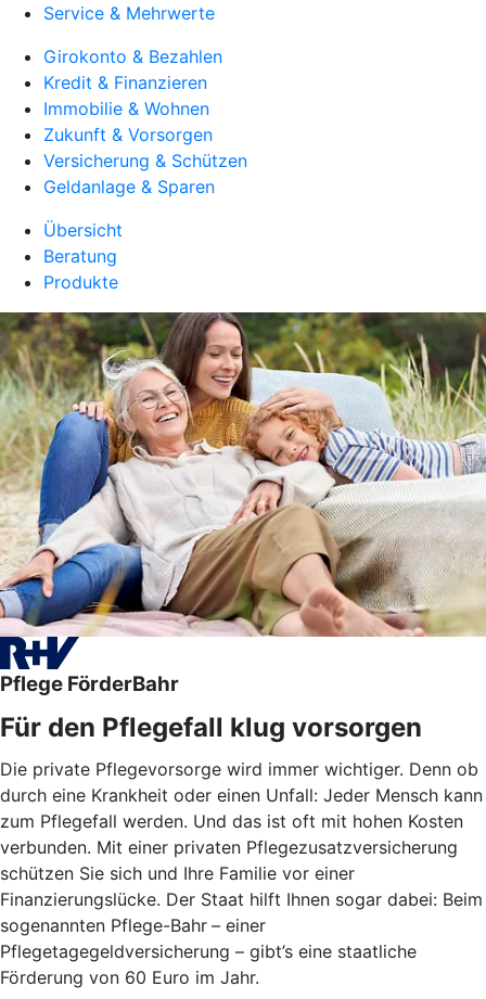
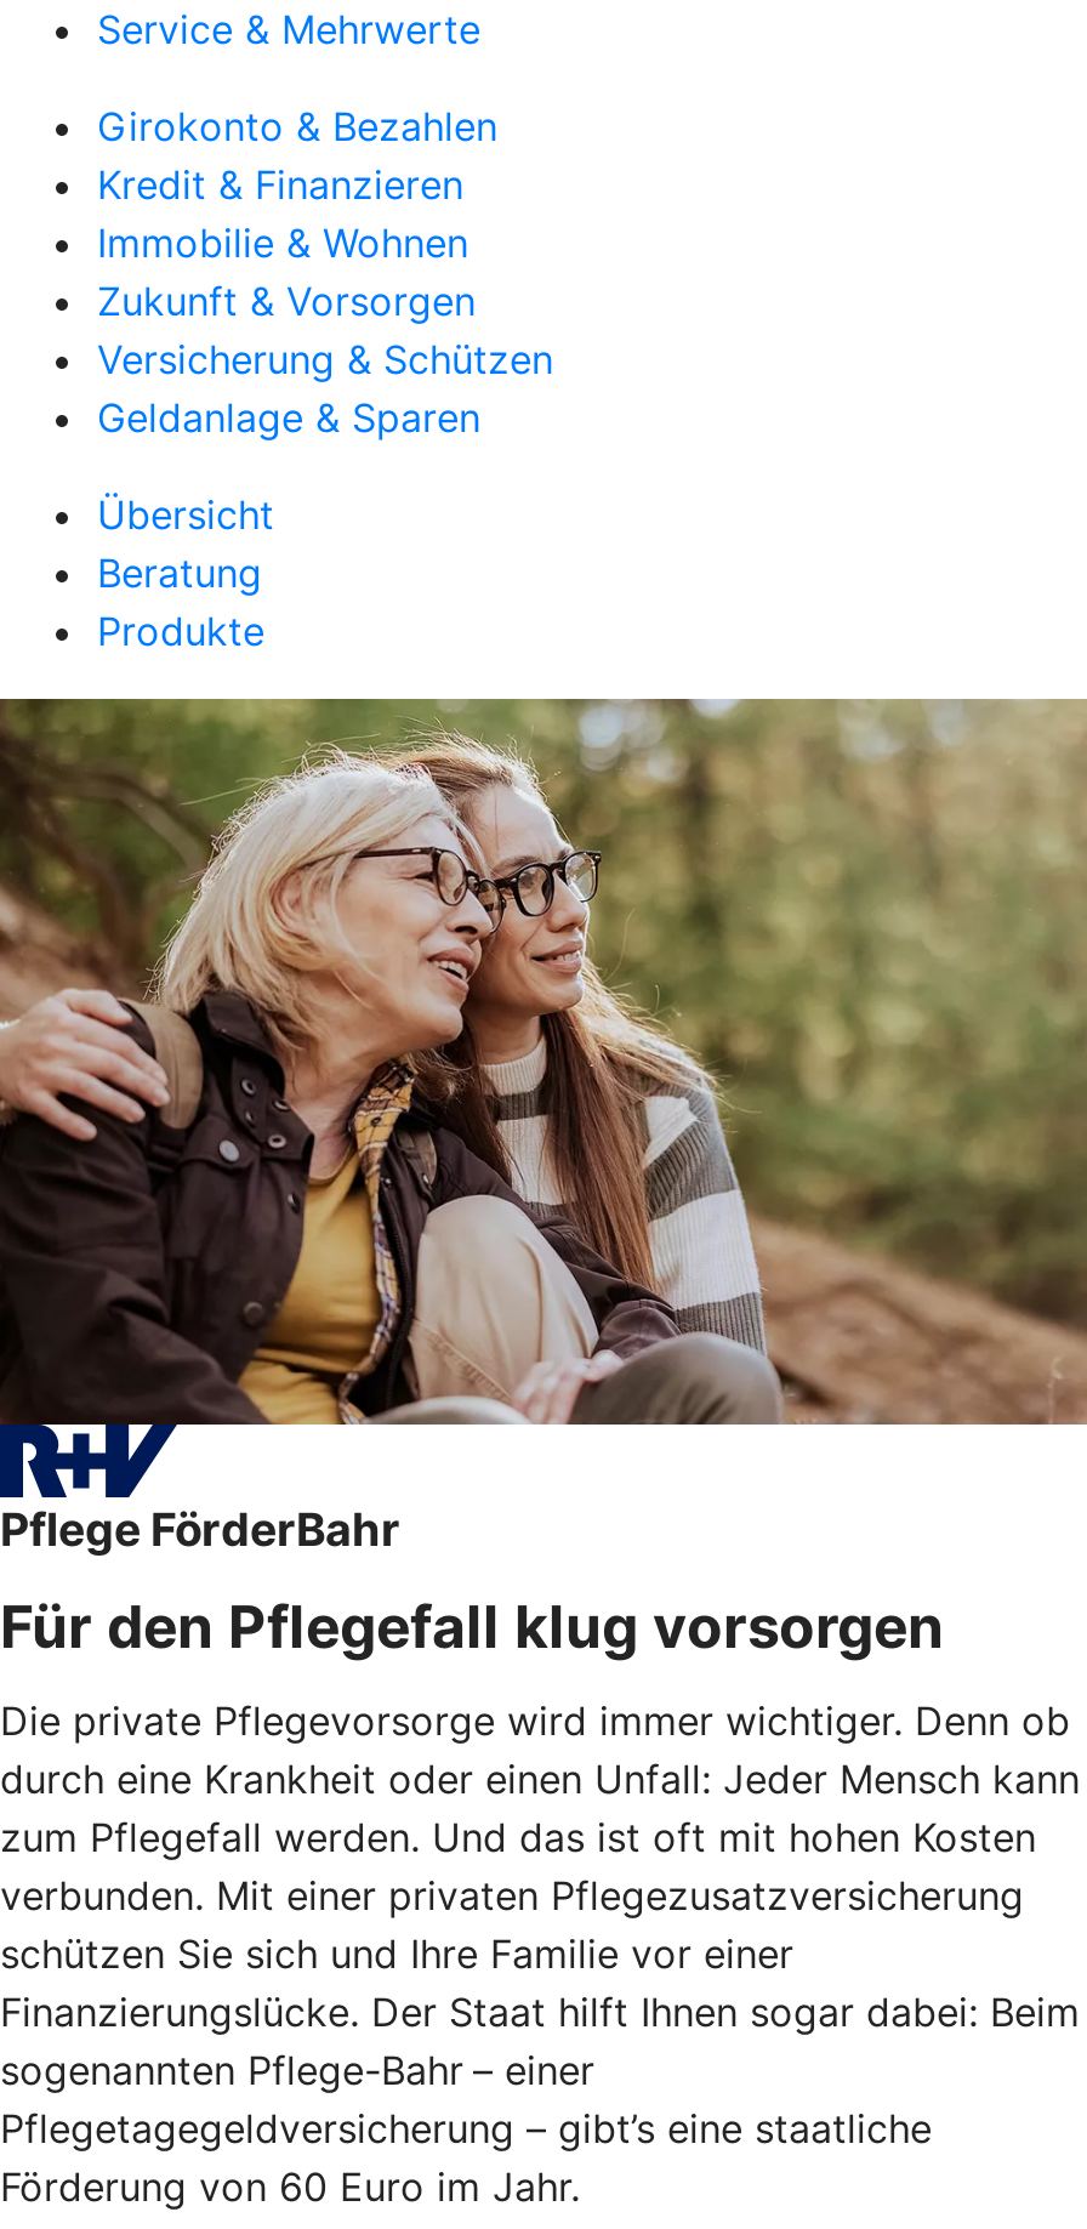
[3,311,483,638] [image] -> [7,696,1080,1427] [image]

